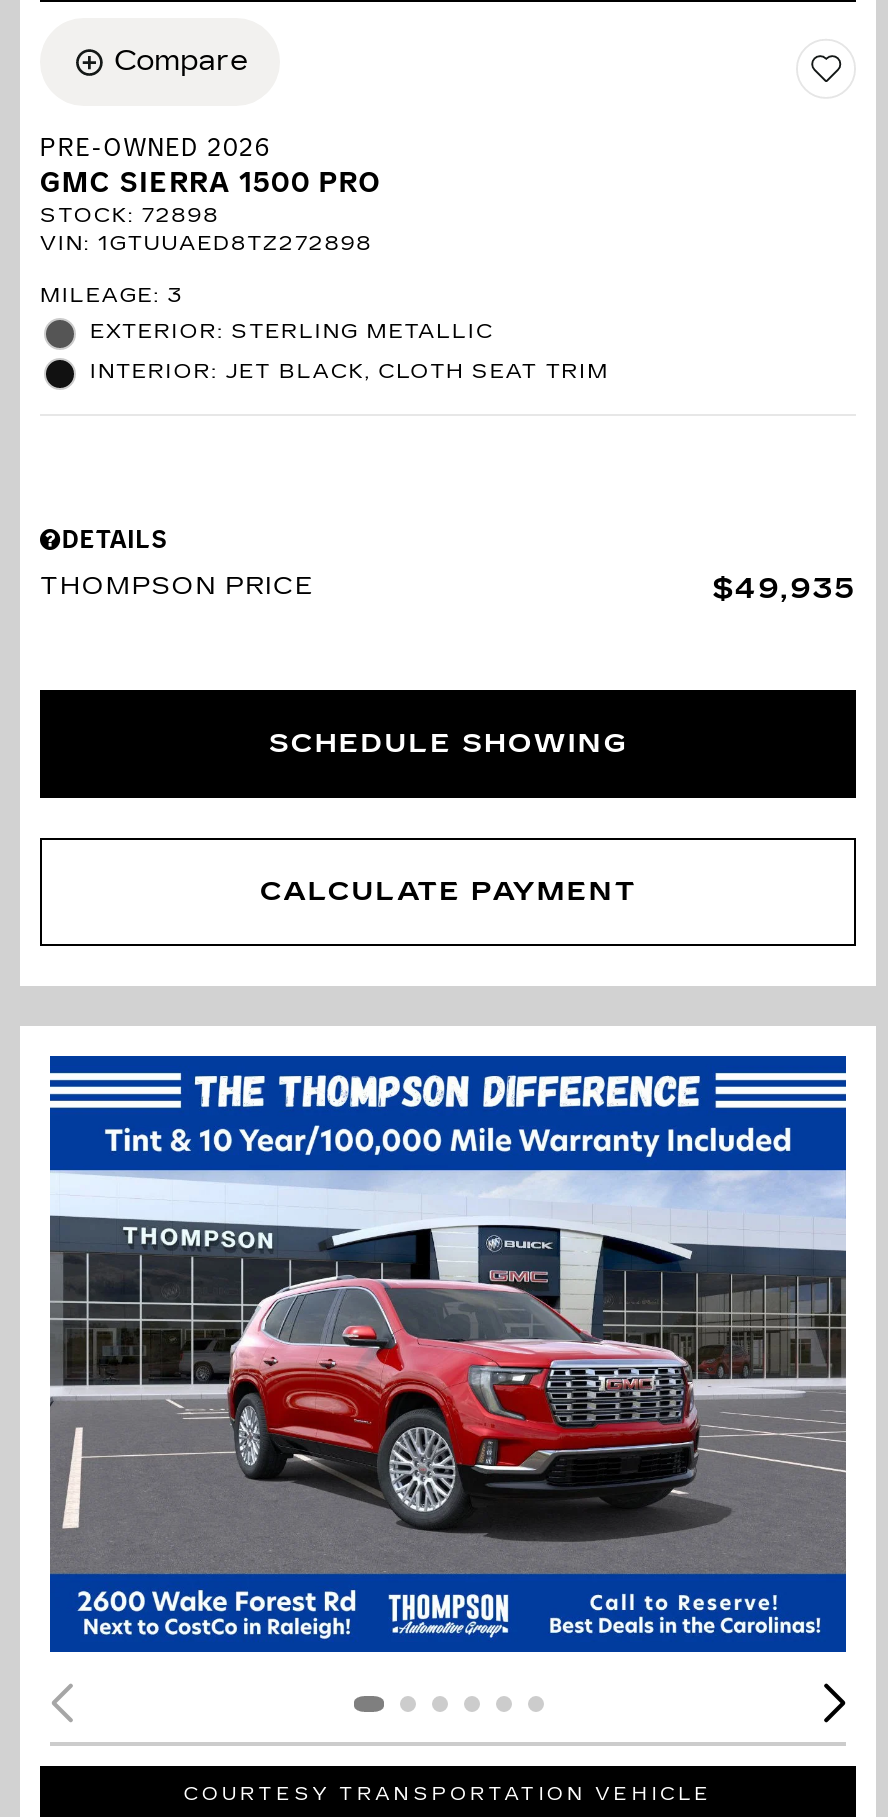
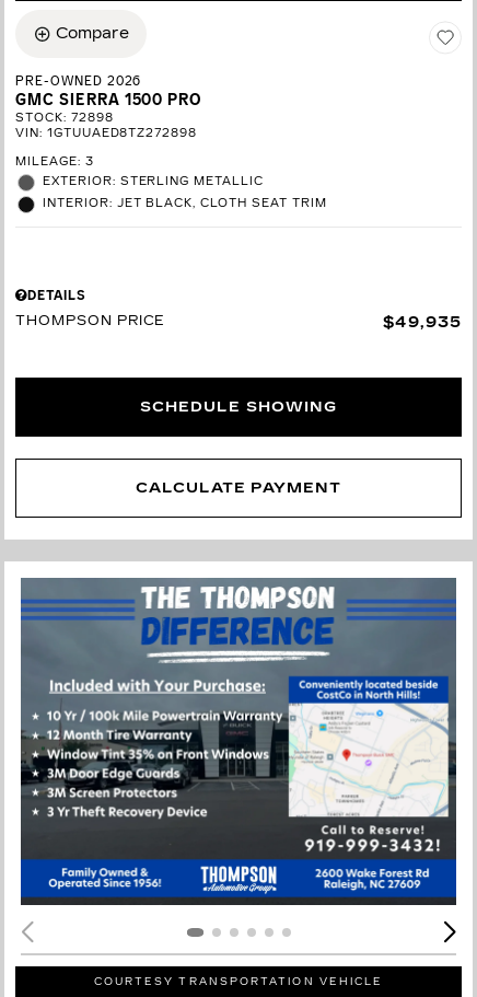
[48,1054,848,1654] [image] -> [20,578,457,906] [image]

